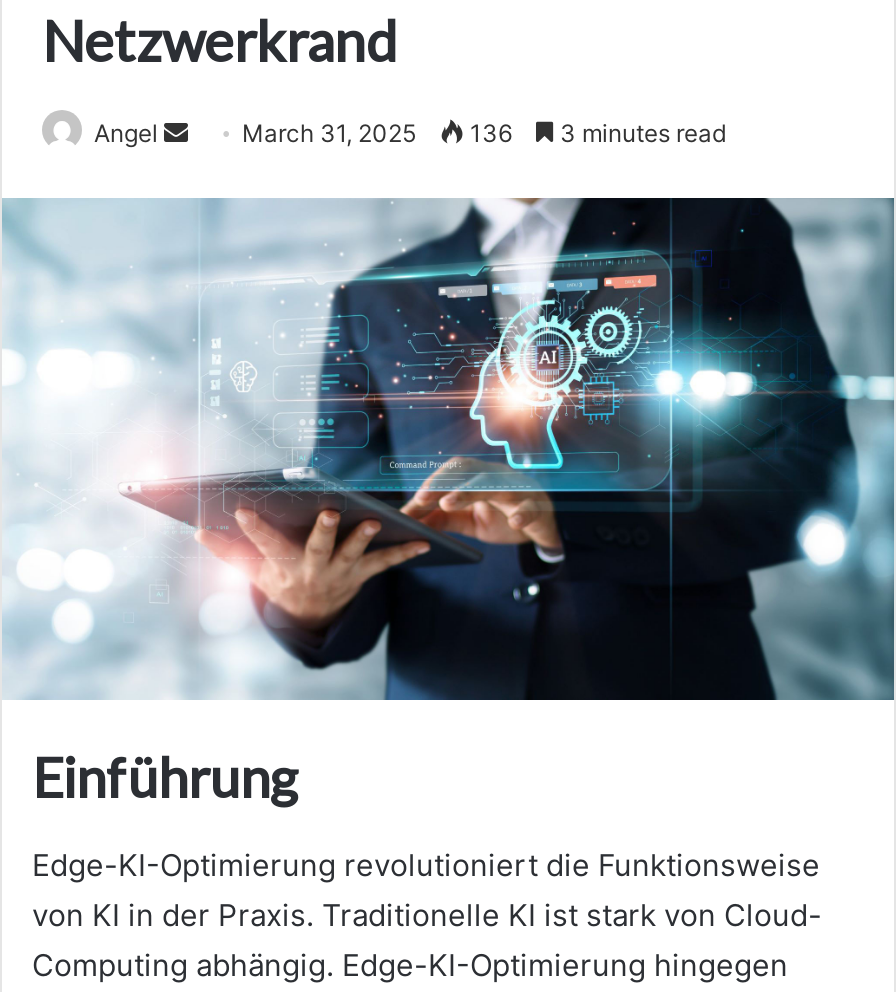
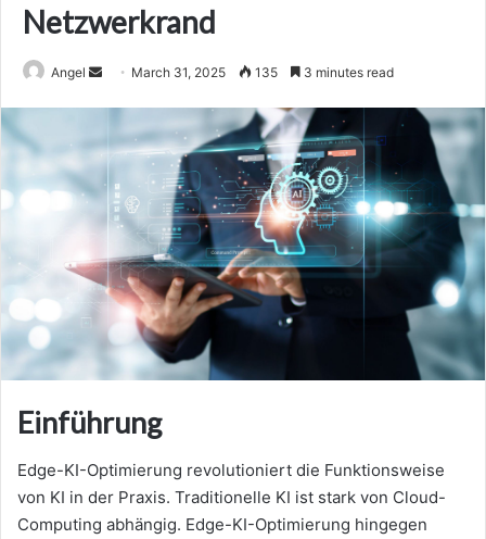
[464,118,512,148] 136 -> [252,64,278,80] 135

